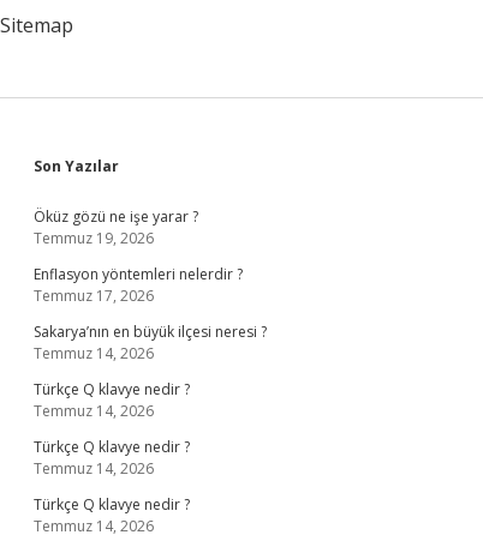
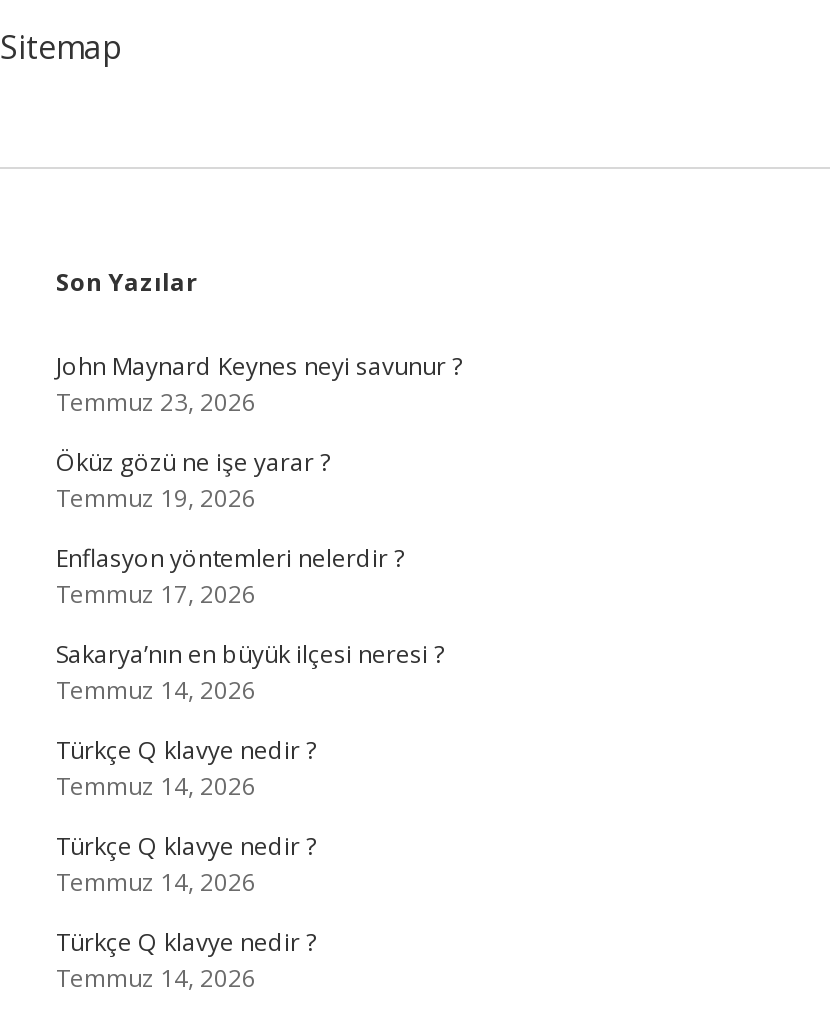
none -> [56,349,462,419] John Maynard Keynes neyi savunur ? | Temmuz 23, 2026

